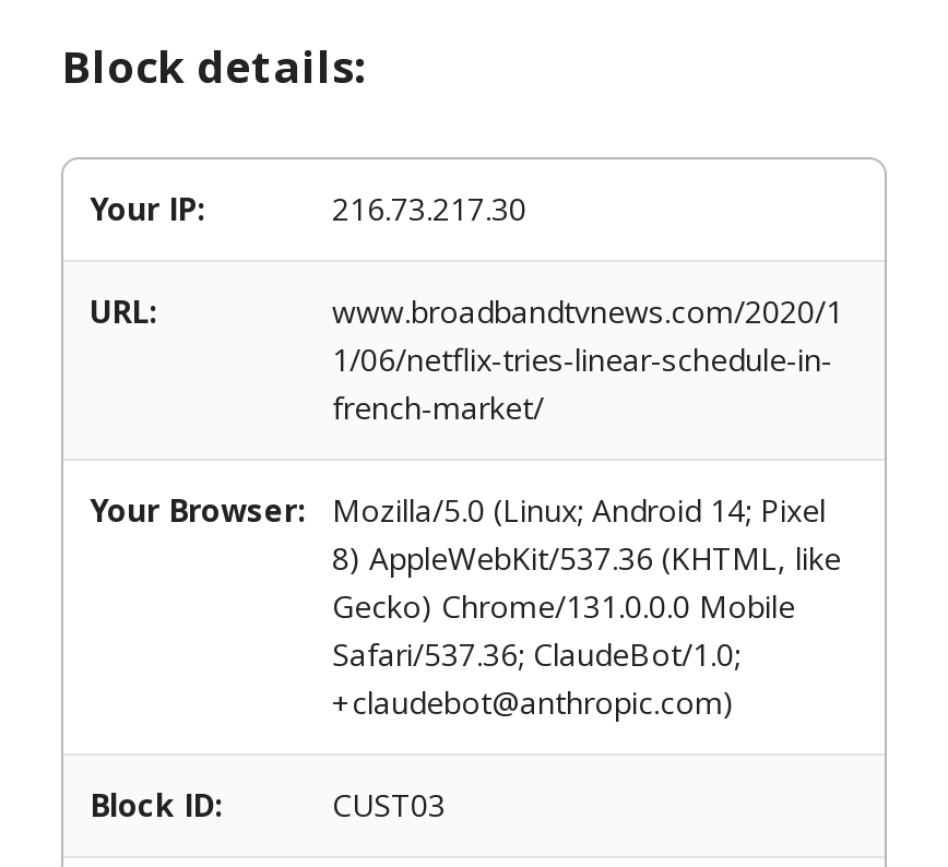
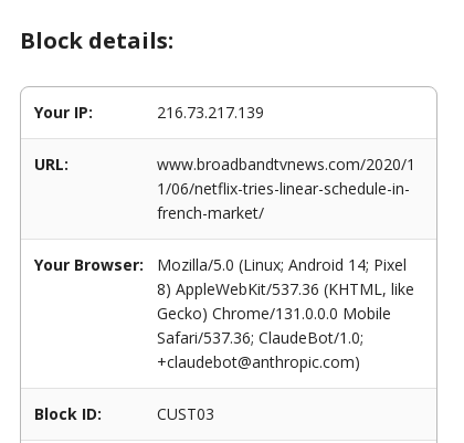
[332,188,526,229] 216.73.217.30 -> [157,102,264,123] 216.73.217.139

